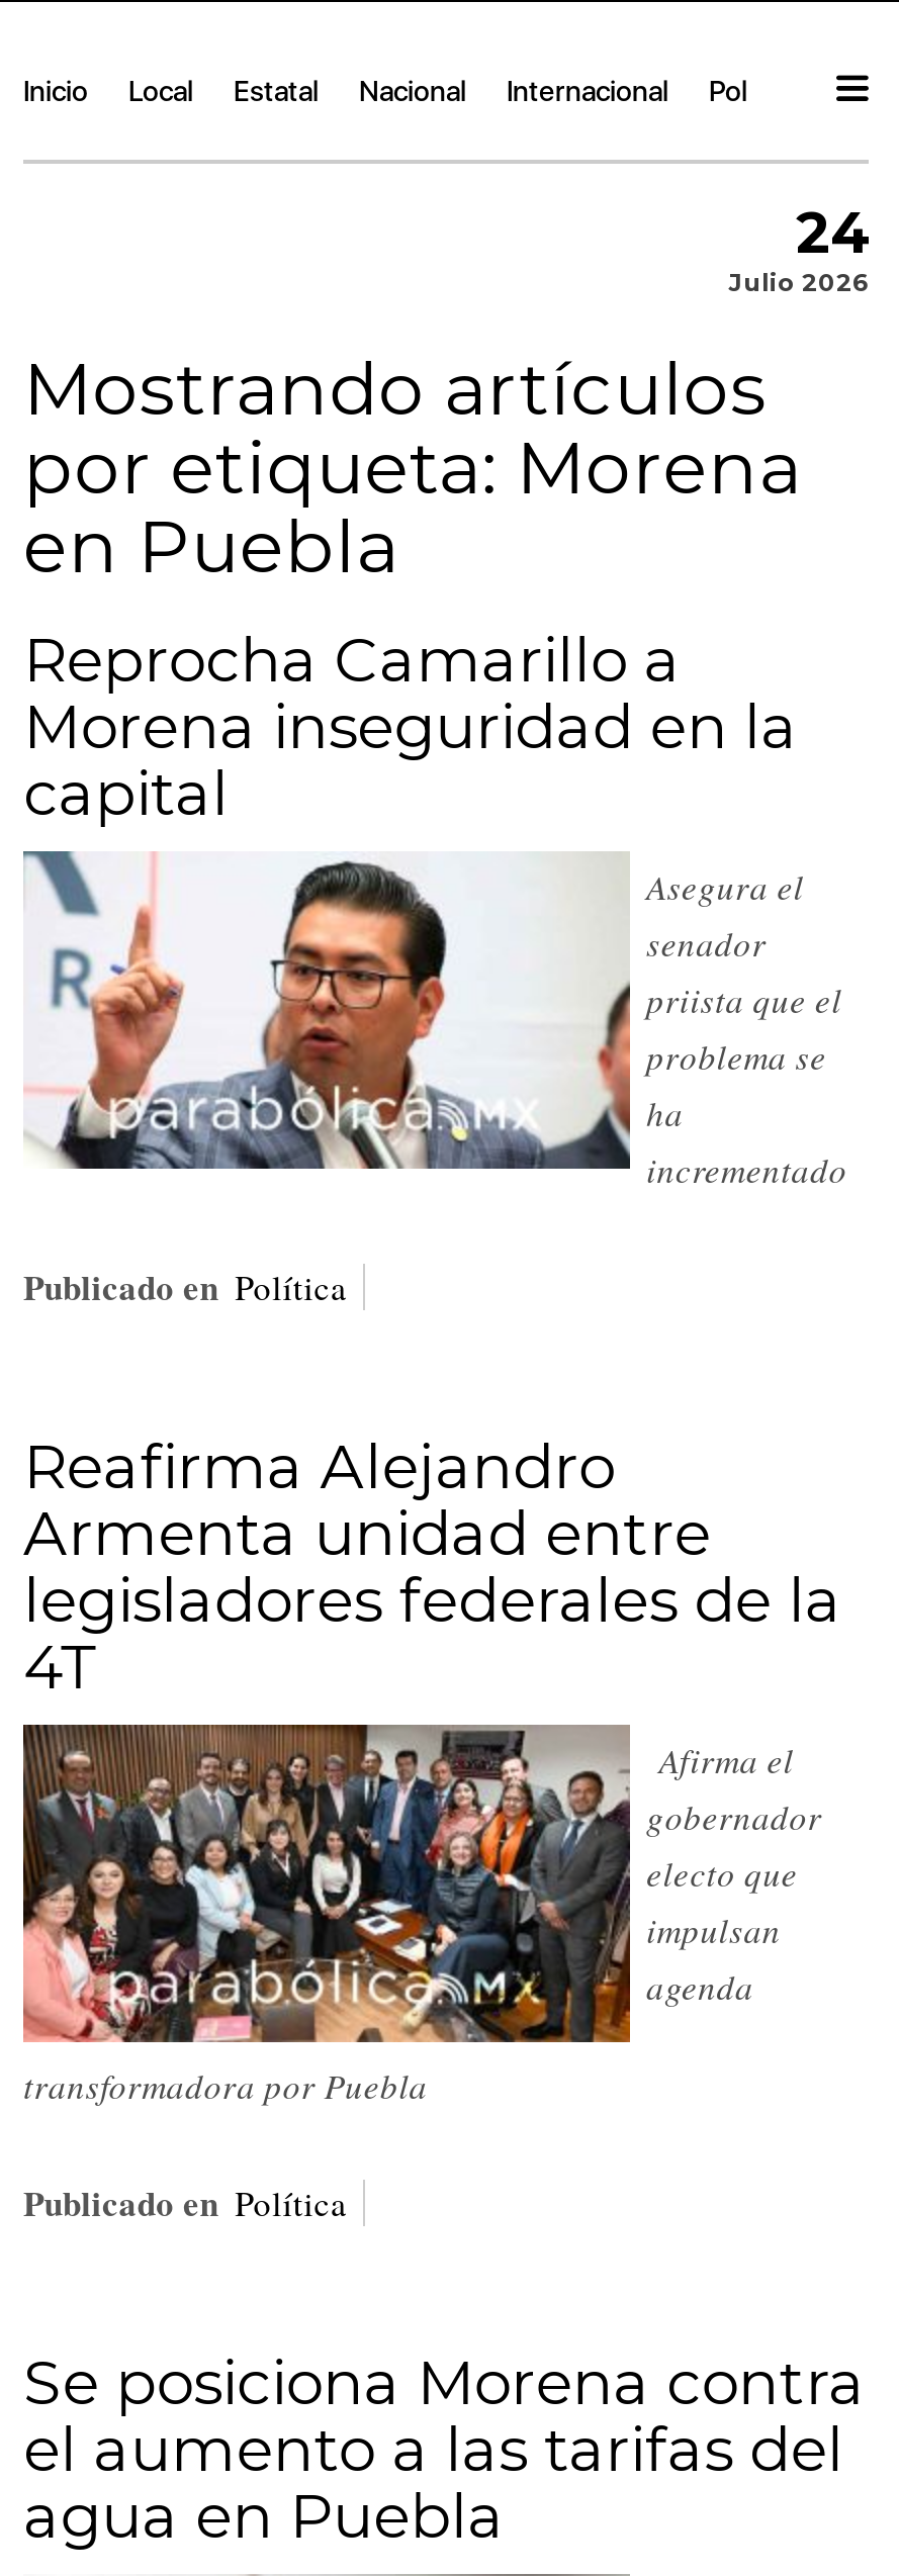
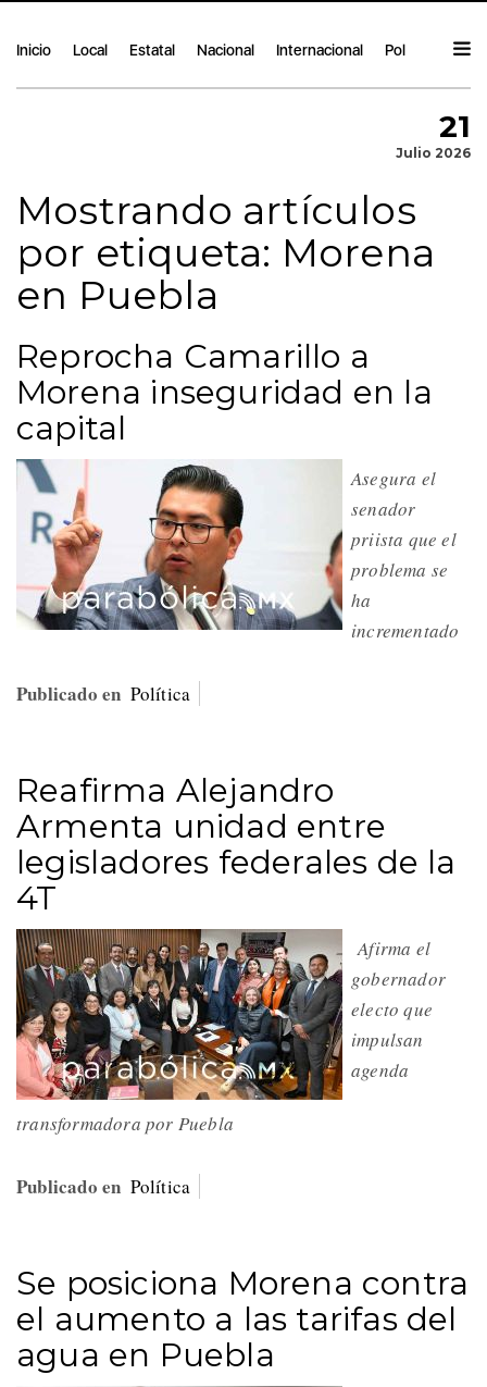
[796,197,869,266] 24 -> [439,107,471,144] 21

